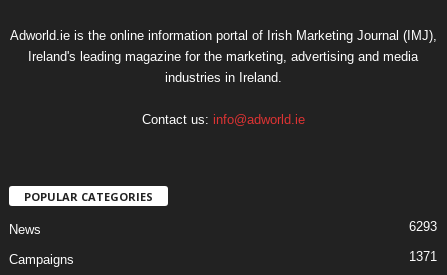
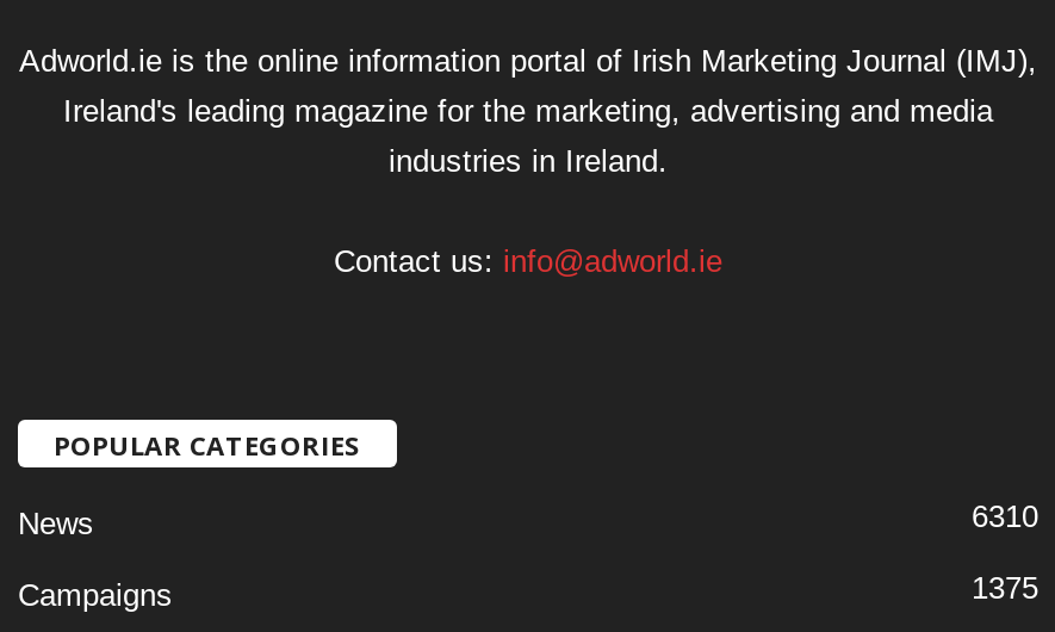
[409,219,437,234] 6293 -> [972,499,1038,534] 6310
[409,249,437,264] 1371 -> [972,570,1038,606] 1375

